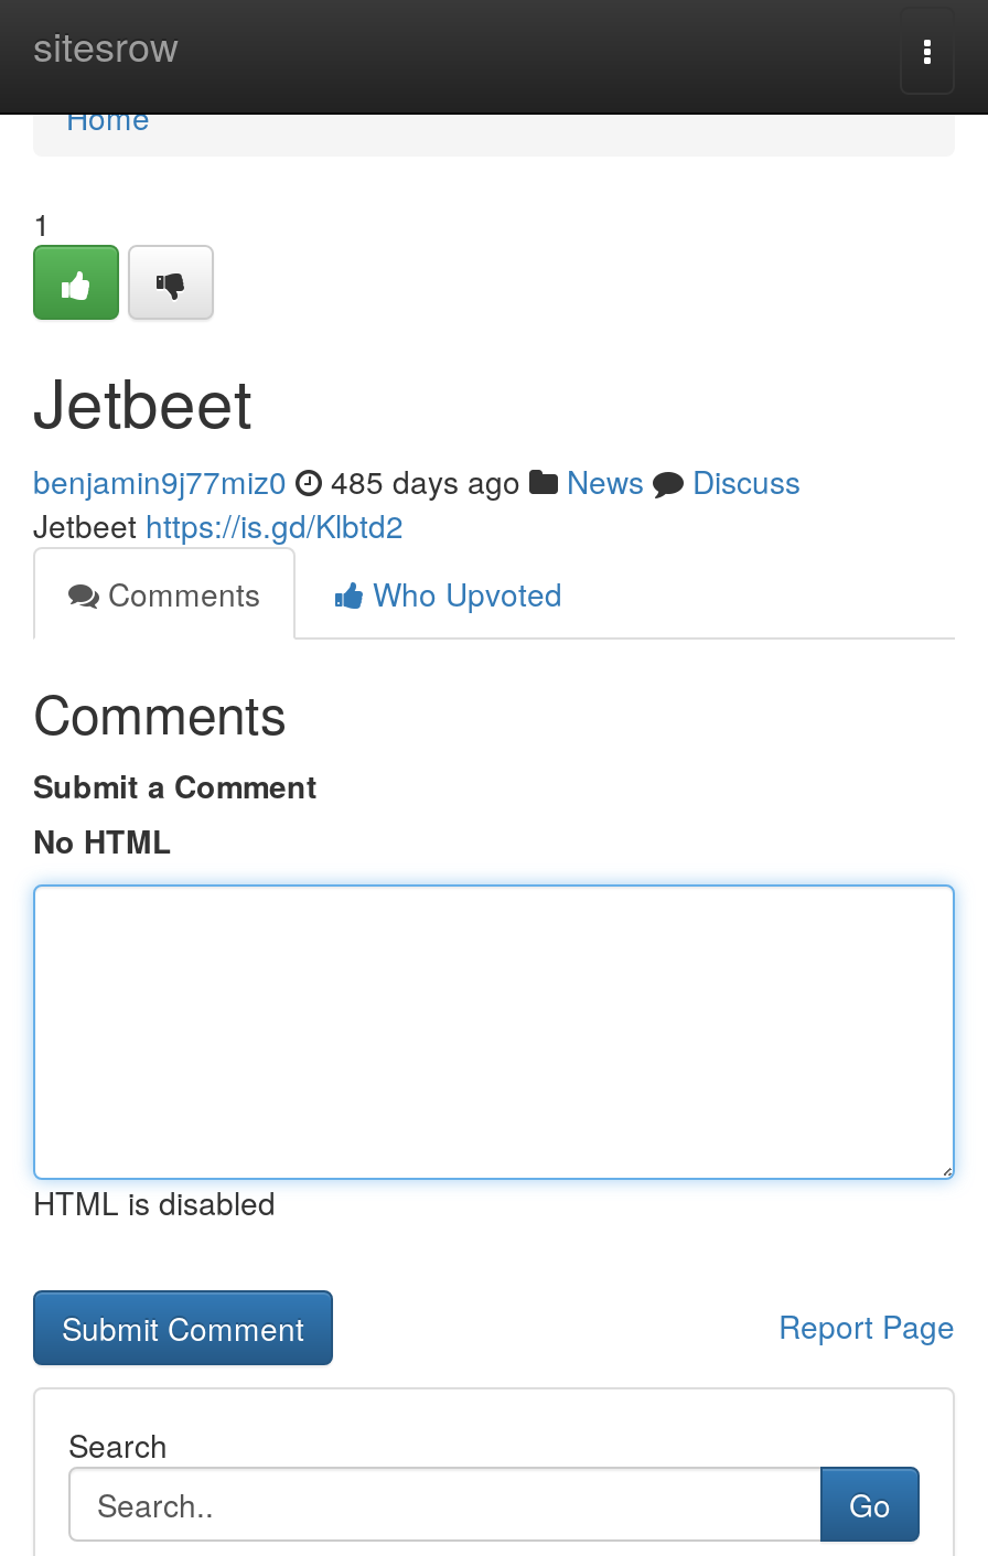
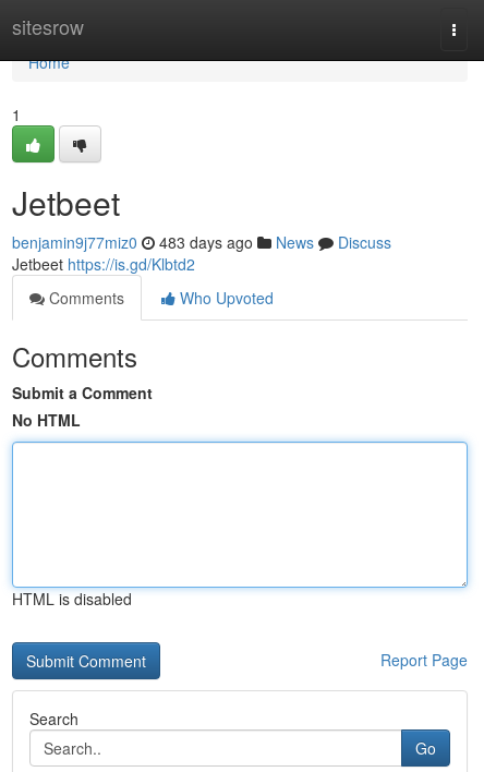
[33,459,801,503] benjamin9j77miz0 485 days ago News Discuss -> [12,231,391,253] benjamin9j77miz0 483 days ago News Discuss

